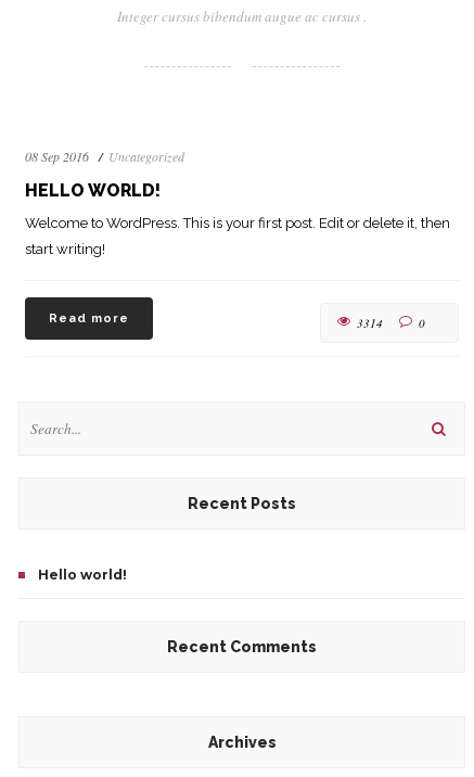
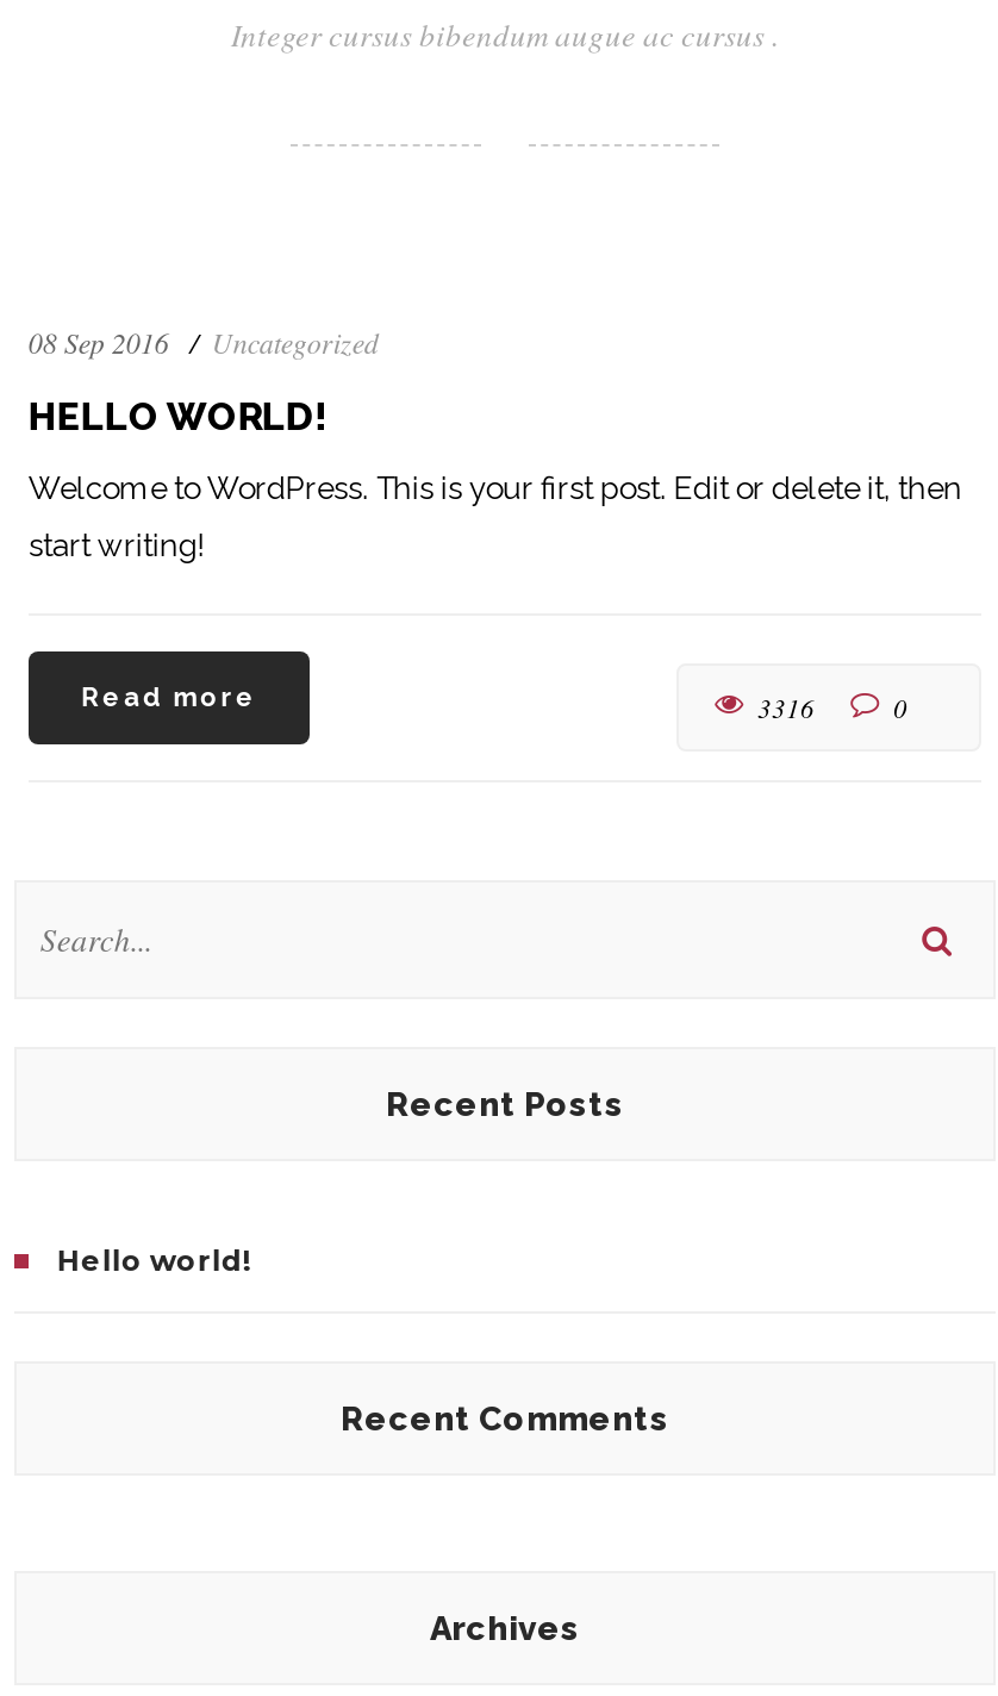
[357,315,383,331] 3314 -> [758,690,815,725] 3316

